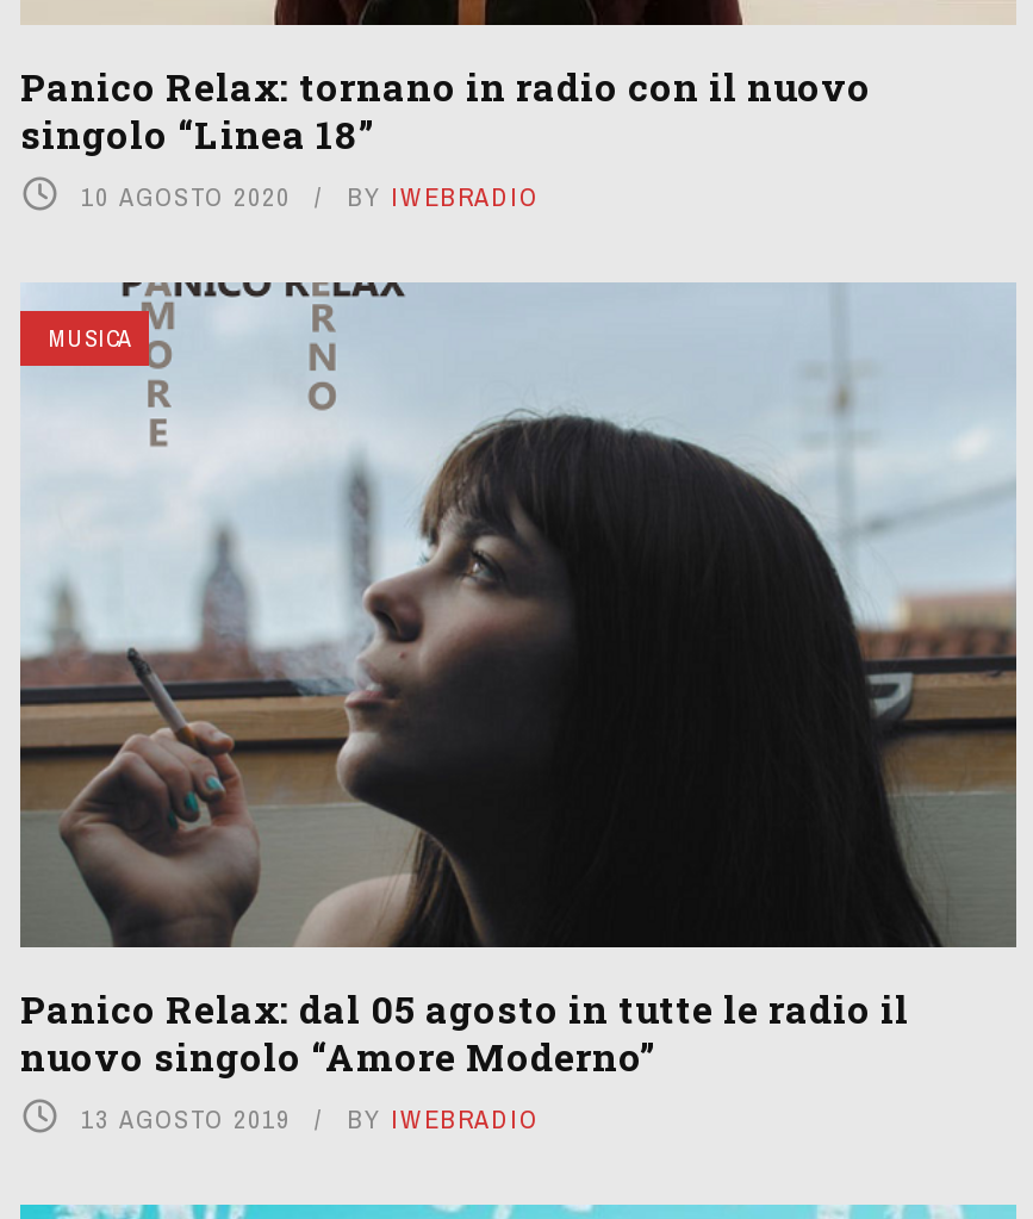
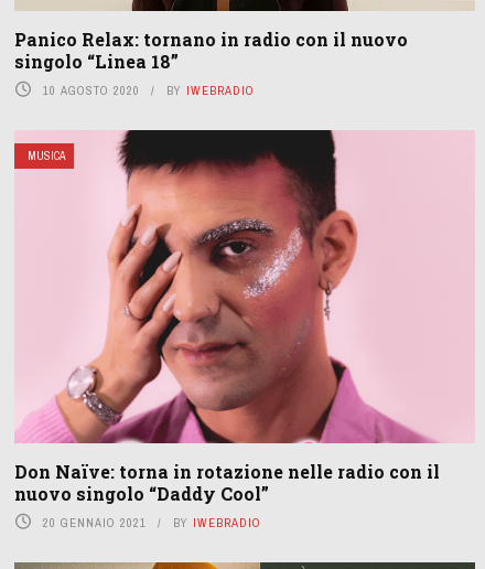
[18,279,1019,1134] [image] | Panico Relax: dal 05 agosto in tutte le radio il | nuovo singolo “Amore Moderno” | 13 AGOSTO 2019 -> [14,129,475,530] [image] | Don Naïve: torna in rotazione nelle radio con il | nuovo singolo “Daddy Cool” | 20 GENNAIO 2021

